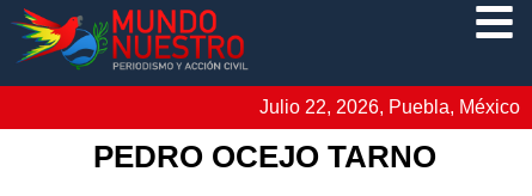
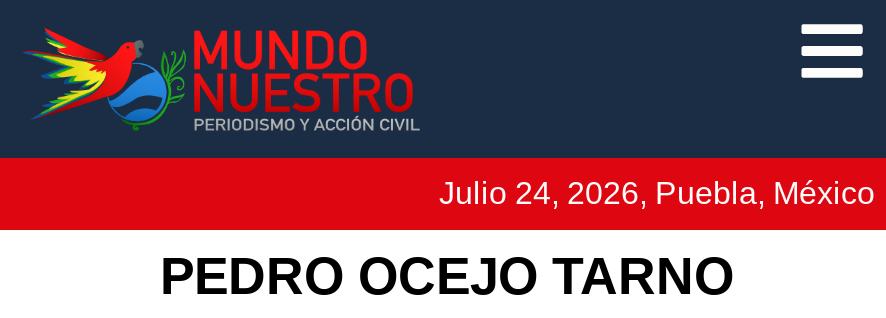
[259,97,520,117] Julio 22, 2026, Puebla, México -> [439,176,875,210] Julio 24, 2026, Puebla, México

